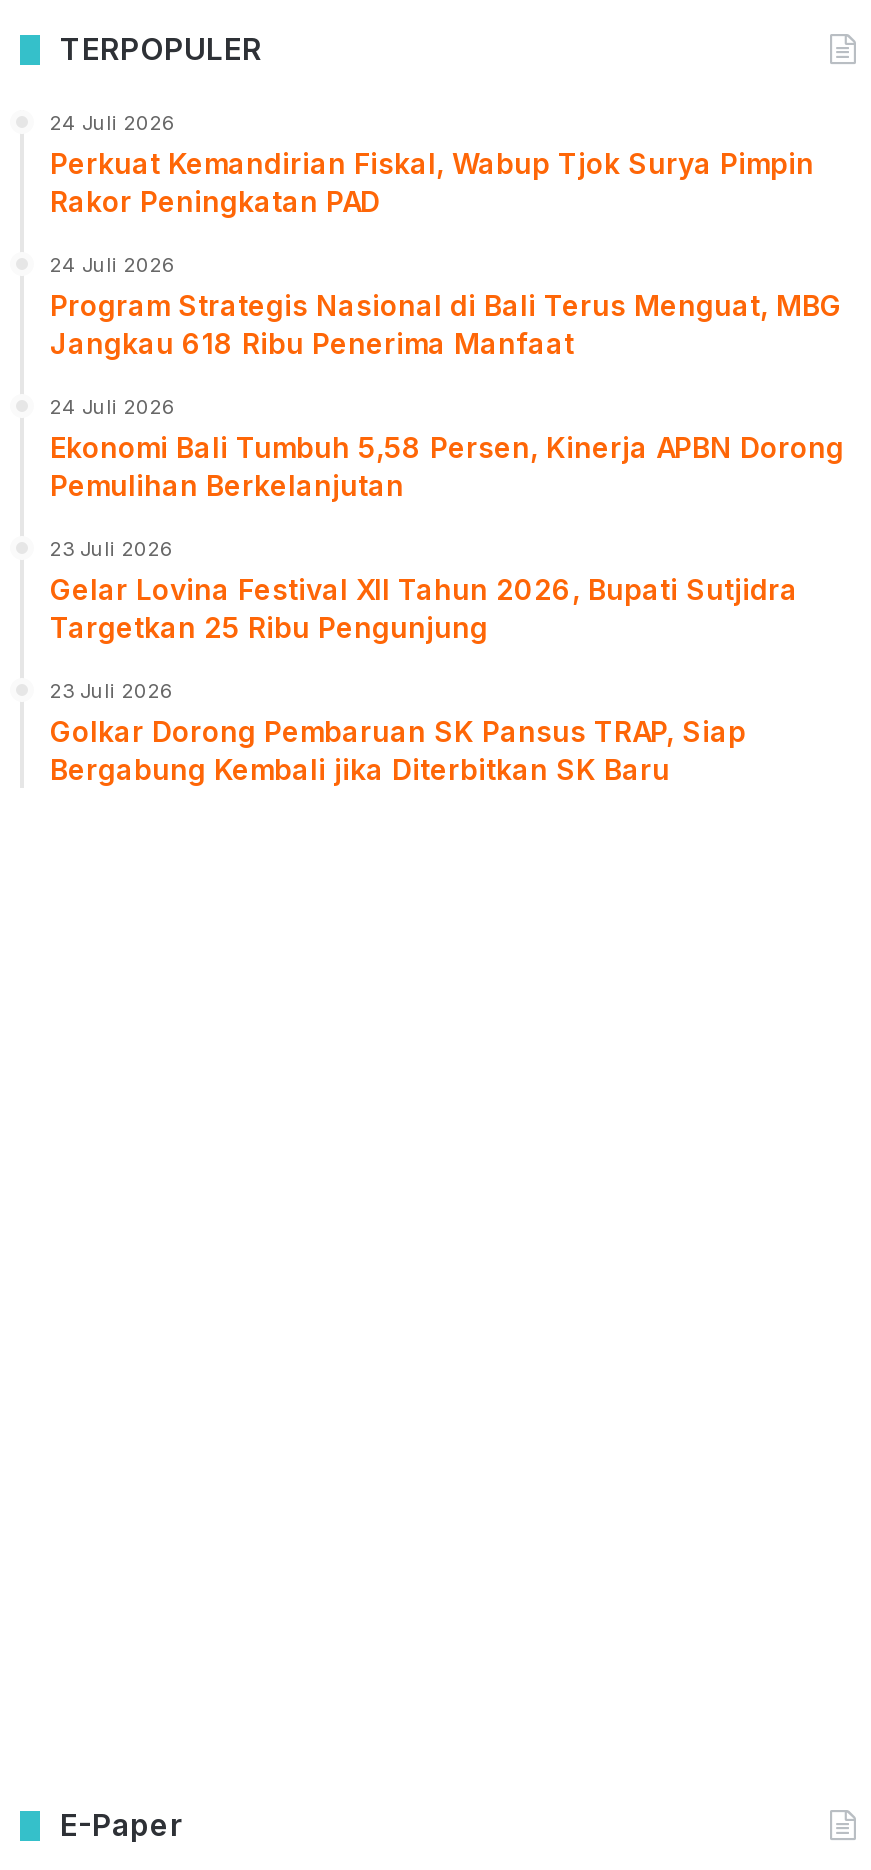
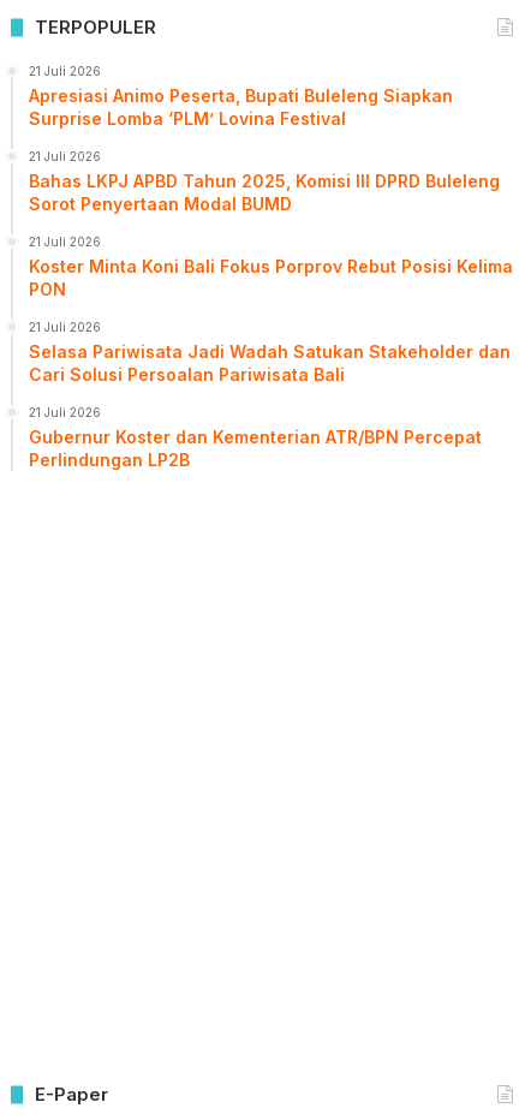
[50,110,814,218] 24 Juli 2026 | Perkuat Kemandirian Fiskal, Wabup Tjok Surya Pimpin | Rakor Peningkatan PAD -> [29,64,453,129] 21 Juli 2026 | Apresiasi Animo Peserta, Bupati Buleleng Siapkan | Surprise Lomba ‘PLM’ Lovina Festival
[50,252,842,360] 24 Juli 2026 | Program Strategis Nasional di Bali Terus Menguat, MBG | Jangkau 618 Ribu Penerima Manfaat -> [29,149,500,214] 21 Juli 2026 | Bahas LKPJ APBD Tahun 2025, Komisi III DPRD Buleleng | Sorot Penyertaan Modal BUMD
[50,394,844,502] 24 Juli 2026 | Ekonomi Bali Tumbuh 5,58 Persen, Kinerja APBN Dorong | Pemulihan Berkelanjutan -> [29,235,513,299] 21 Juli 2026 | Koster Minta Koni Bali Fokus Porprov Rebut Posisi Kelima | PON
[50,536,798,644] 23 Juli 2026 | Gelar Lovina Festival XII Tahun 2026, Bupati Sutjidra | Targetkan 25 Ribu Pengunjung -> [29,320,511,385] 21 Juli 2026 | Selasa Pariwisata Jadi Wadah Satukan Stakeholder dan | Cari Solusi Persoalan Pariwisata Bali
[50,678,746,786] 23 Juli 2026 | Golkar Dorong Pembaruan SK Pansus TRAP, Siap | Bergabung Kembali jika Diterbitkan SK Baru -> [29,405,482,470] 21 Juli 2026 | Gubernur Koster dan Kementerian ATR/BPN Percepat | Perlindungan LP2B

